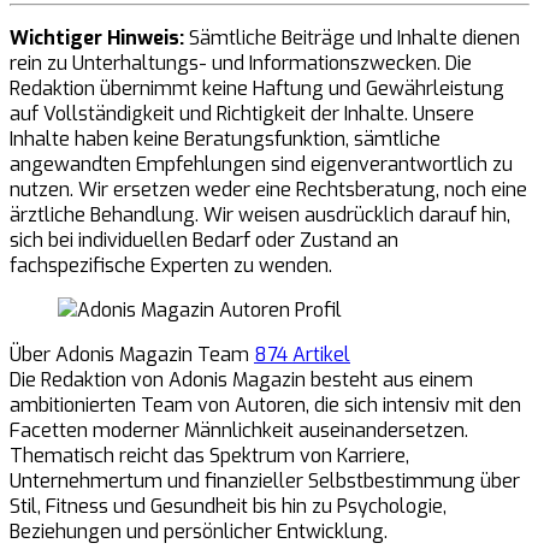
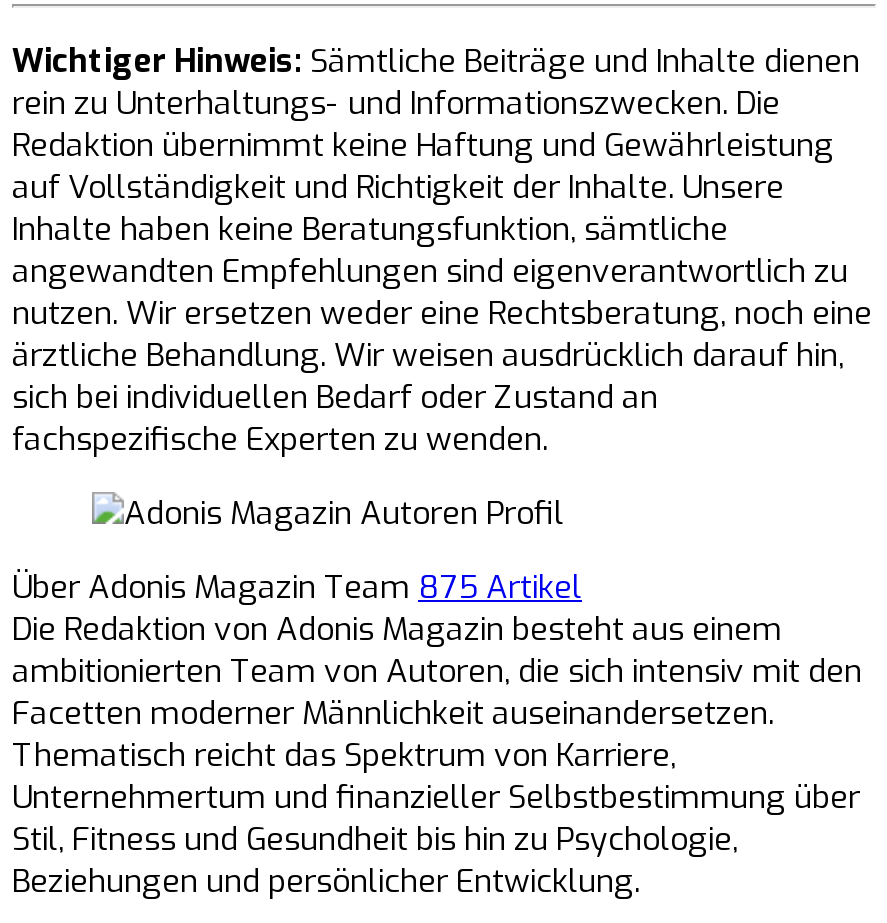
[10,342,350,367] Über Adonis Magazin Team 874 Artikel -> [12,566,582,608] Über Adonis Magazin Team 875 Artikel

